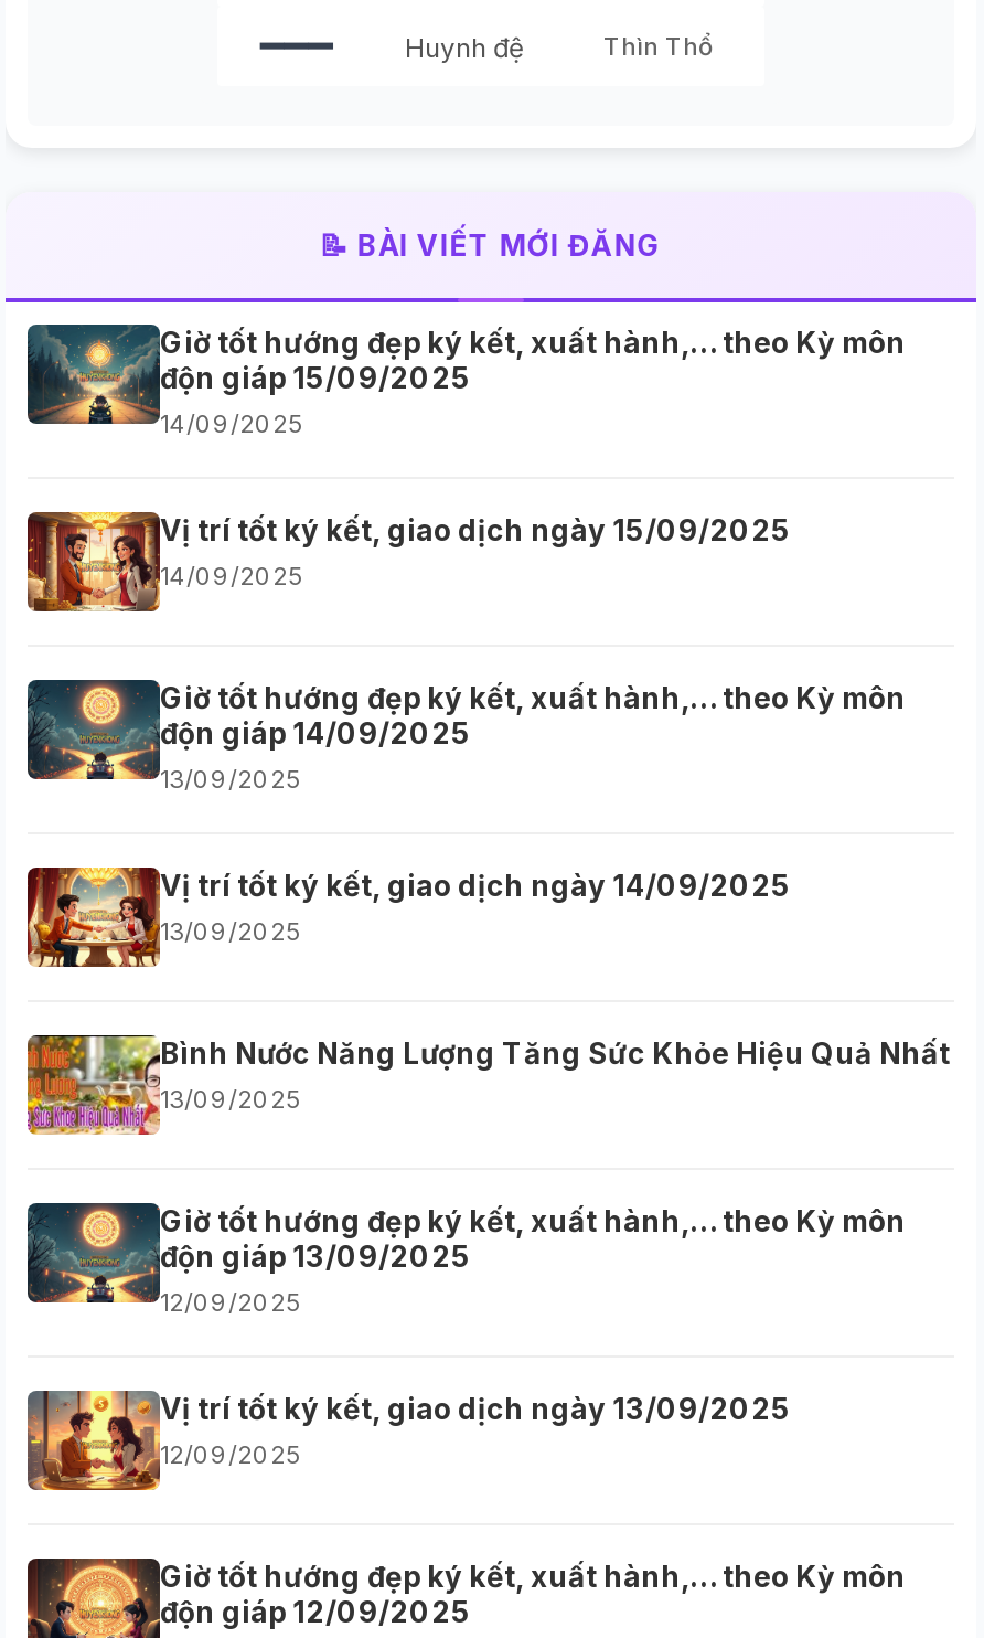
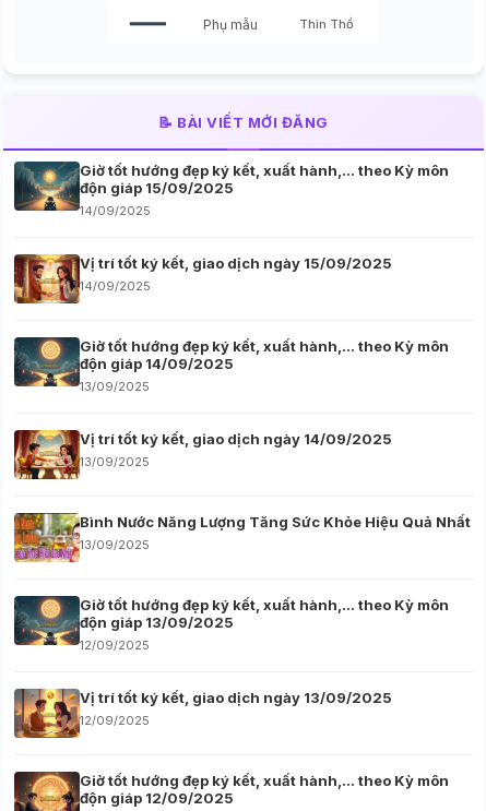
[405,30,524,63] Huynh đệ -> [203,16,258,32] Phụ mẫu

